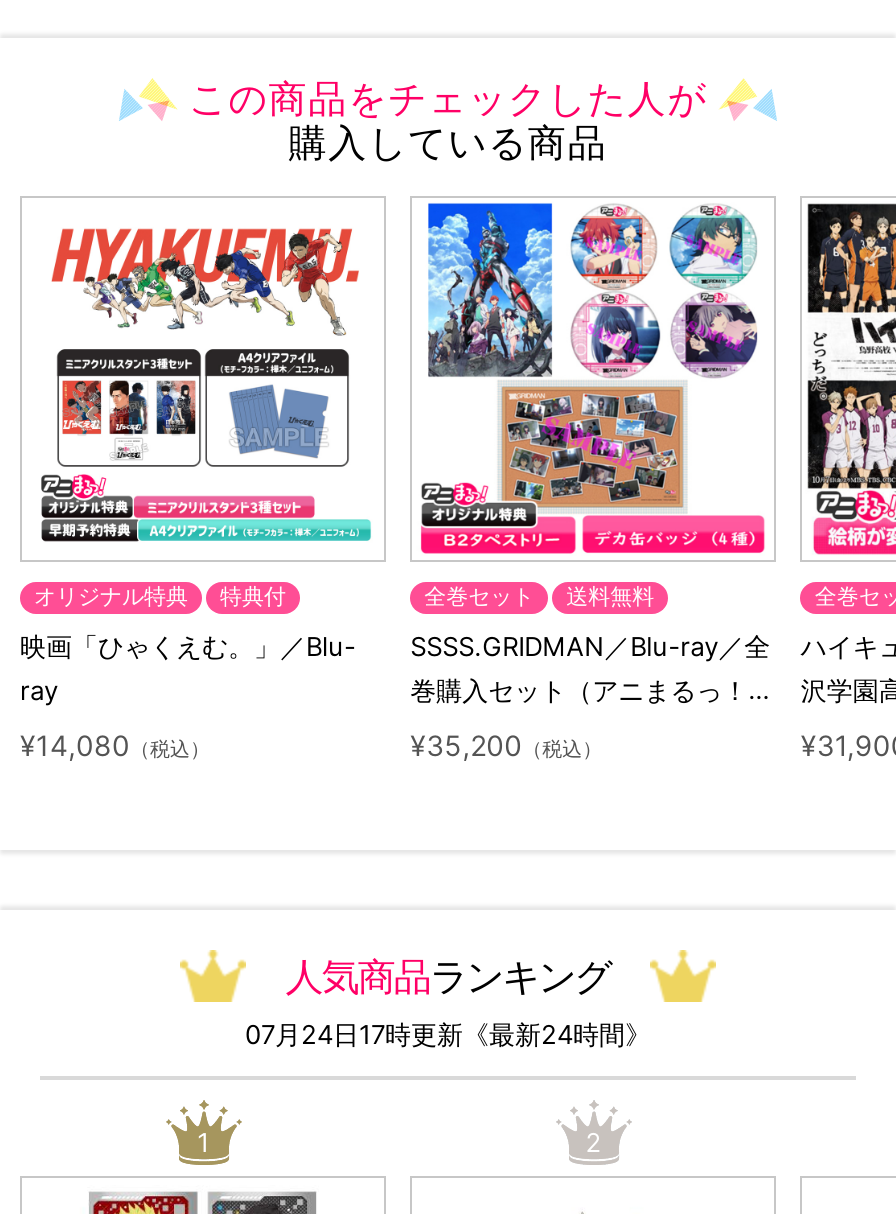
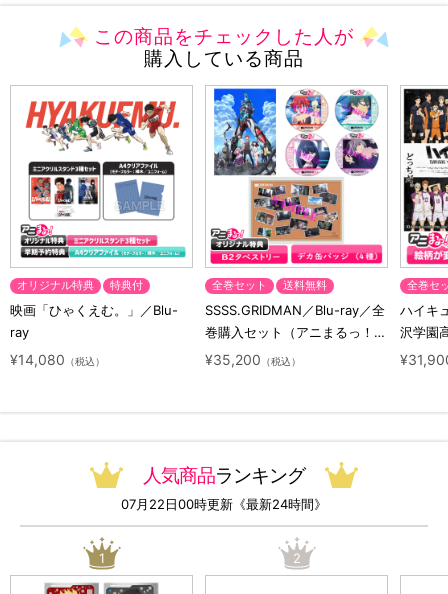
[245,1017,651,1049] 07月24日17時更新《最新24時間》 -> [121,496,327,512] 07月22日00時更新《最新24時間》

